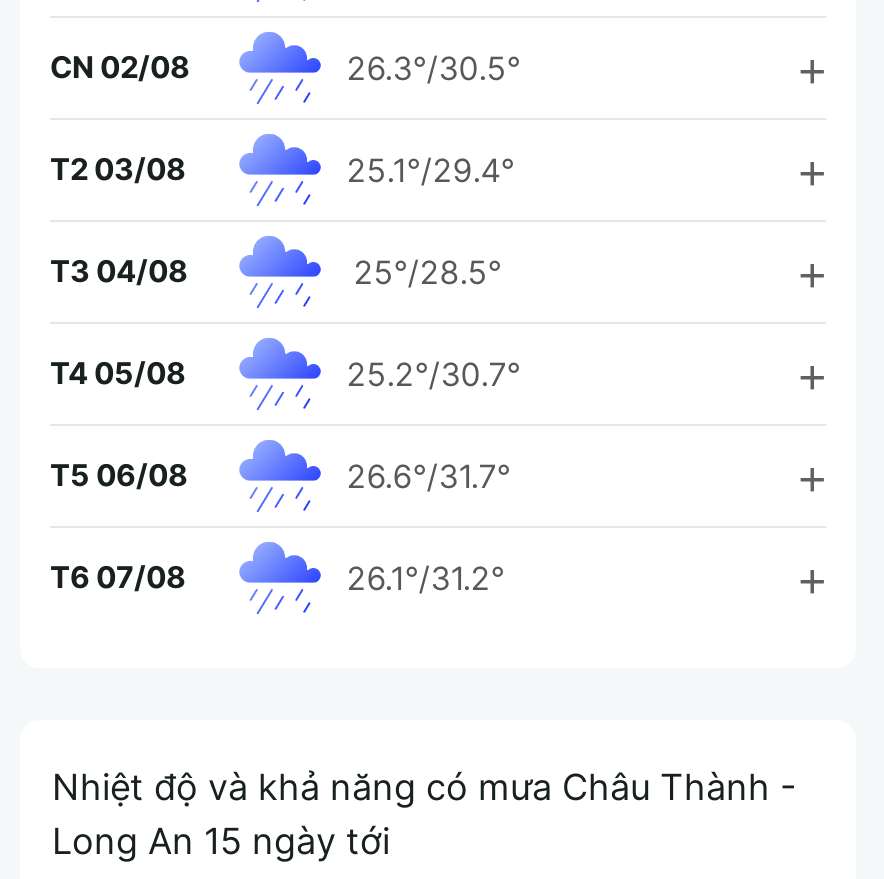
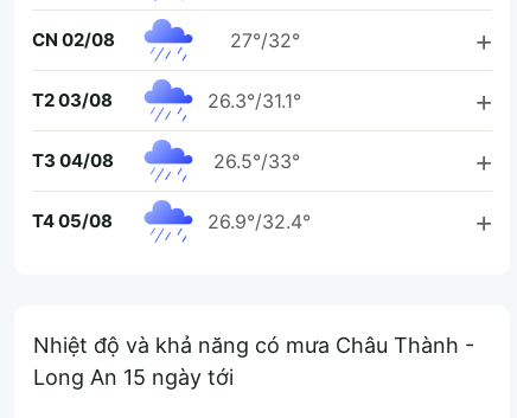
[346,48,520,88] 26.3°/30.5° -> [230,28,300,52] 27°/32°
[346,150,514,190] 25.1°/29.4° -> [208,89,301,112] 26.3°/31.1°
[354,252,502,292] 25°/28.5° -> [213,149,300,173] 26.5°/33°
[50,354,520,598] 25.2°/30.7° | T5 06/08 | 26.6°/31.7° | T6 07/08 | 26.1°/31.2° -> [208,210,311,233] 26.9°/32.4°

